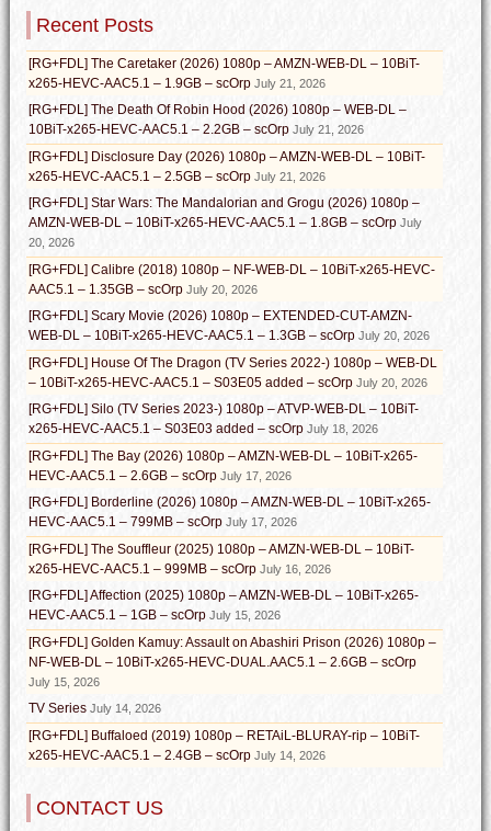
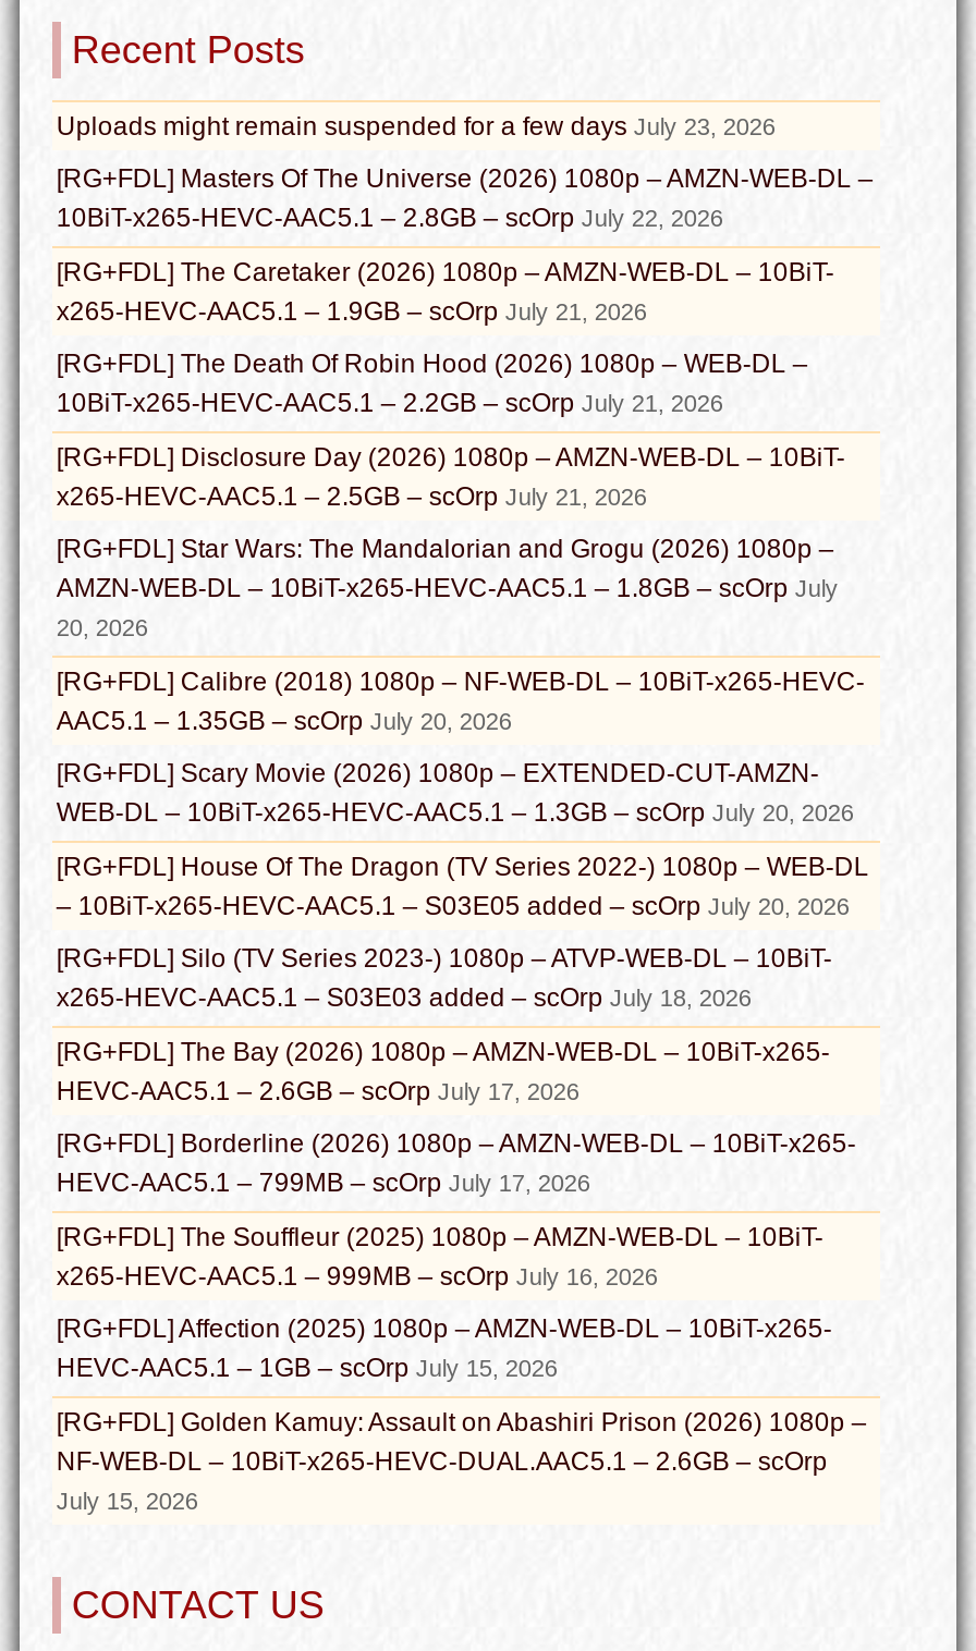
none -> [56,110,873,232] Uploads might remain suspended for a few days July 23, 2026 | [RG+FDL] Masters Of The Universe (2026) 1080p – AMZN-WEB-DL – | 10BiT-x265-HEVC-AAC5.1 – 2.8GB – scOrp July 22, 2026
moved [28,55,437,688] -> [56,256,869,1513]: [RG+FDL] The Caretaker (2026) 1080p – AMZN-WEB-DL – 10BiT- | x265-HEVC-AAC5.1 – 1.9GB – scOrp July 21, 2026 | [RG+FDL] The Death Of Robin Hood (2026) 1080p – WEB-DL – | ... | NF-WEB-DL – 10BiT-x265-HEVC-DUAL.AAC5.1 – 2.6GB – scOrp | July 15, 2026
[28,700,420,763] TV Series July 14, 2026 | [RG+FDL] Buffaloed (2019) 1080p – RETAiL-BLURAY-rip – 10BiT- | x265-HEVC-AAC5.1 – 2.4GB – scOrp July 14, 2026 -> none

